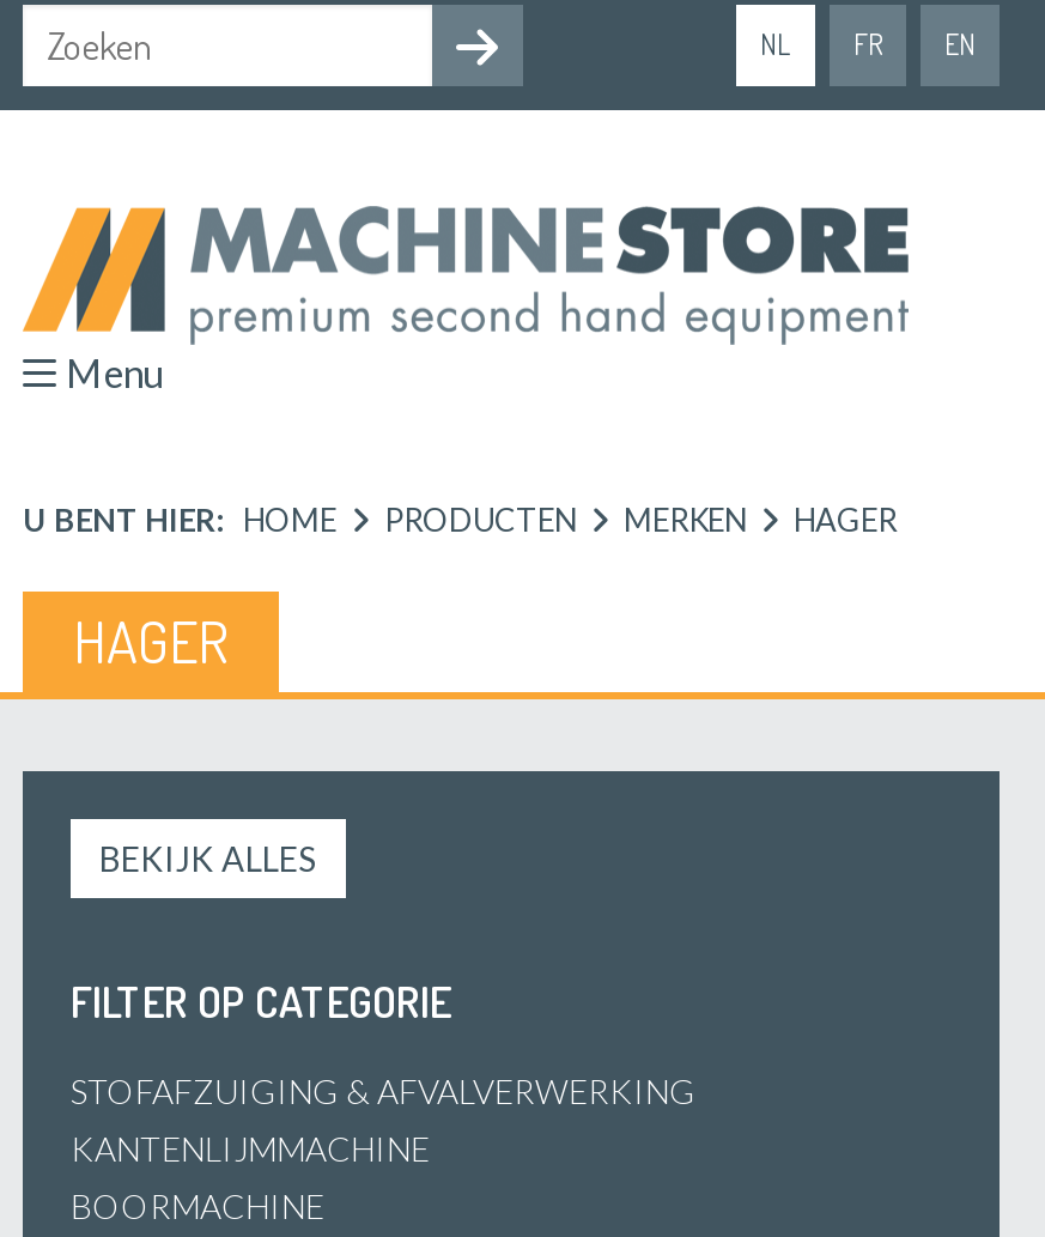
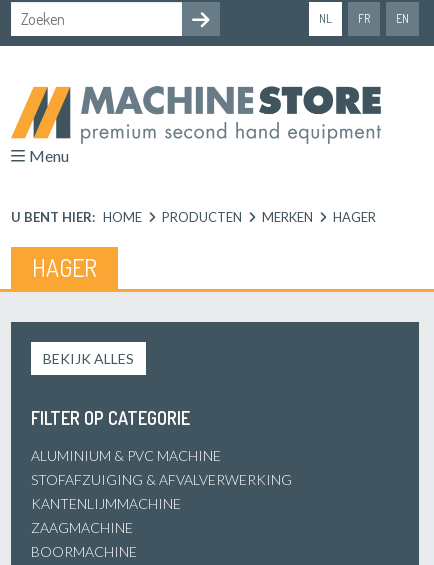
none -> [31,447,221,464] ALUMINIUM & PVC MACHINE
none -> [31,519,133,536] ZAAGMACHINE

